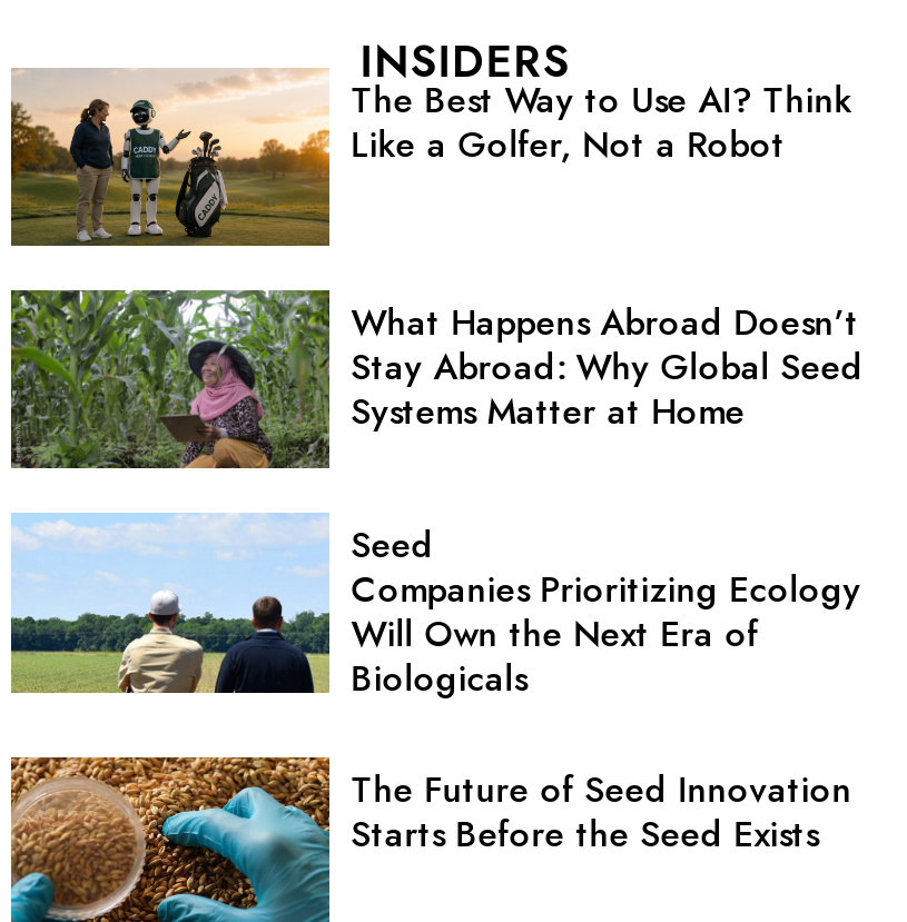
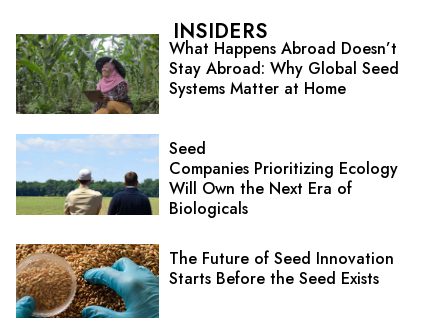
[11,68,852,246] [image] | The Best Way to Use AI? Think | Like a Golfer, Not a Robot -> none

